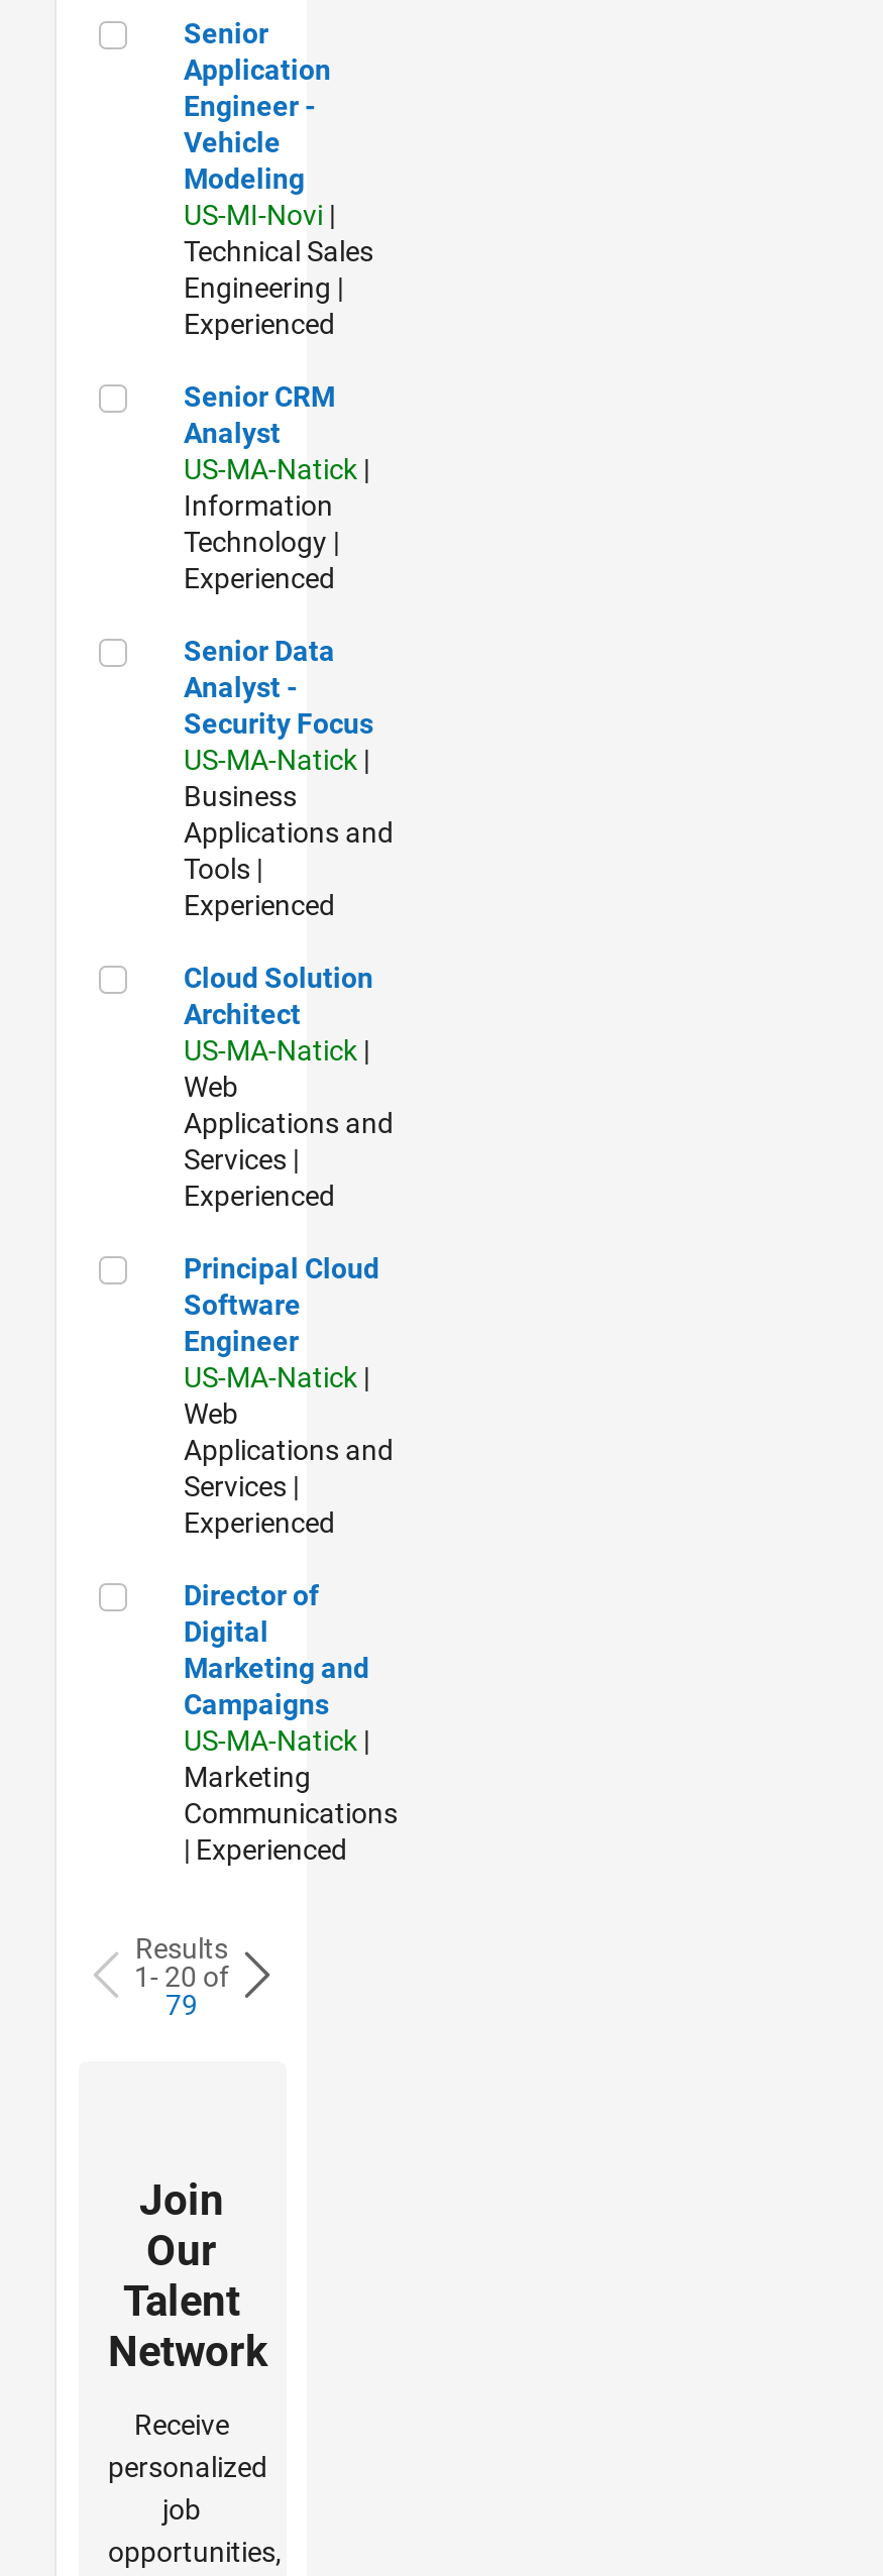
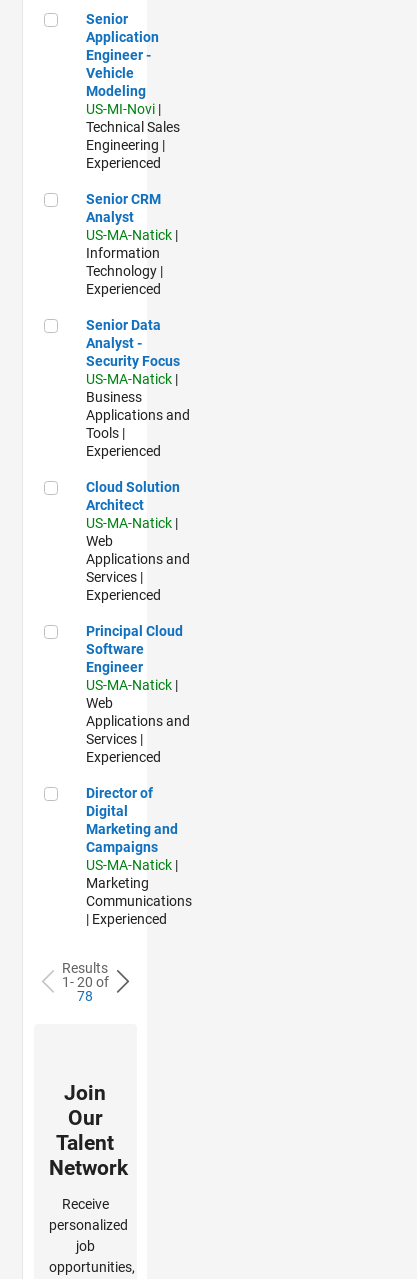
[165,1988,198,2021] 79 -> [77,988,93,1004] 78

